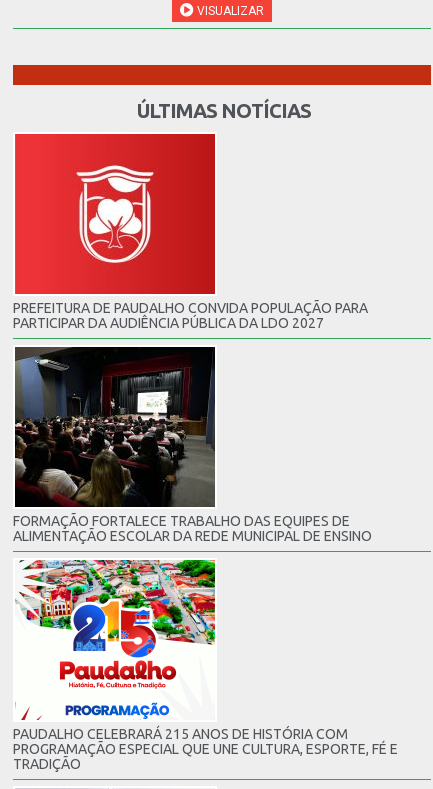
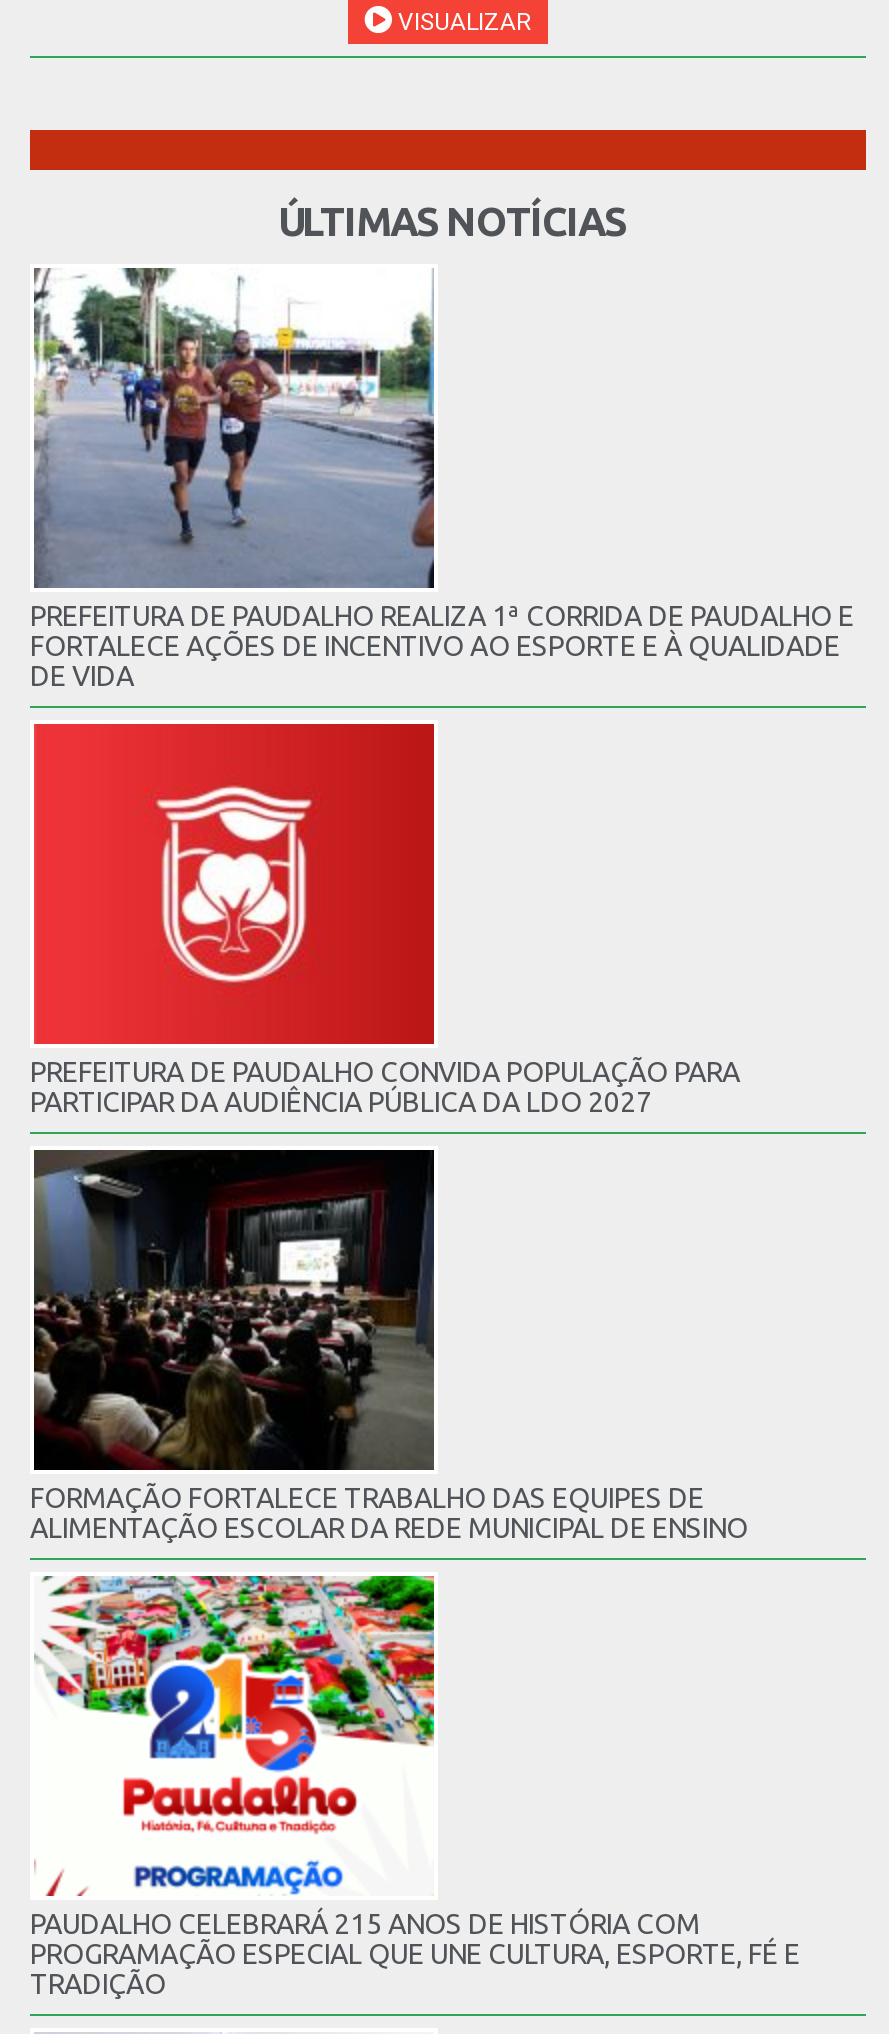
none -> [30,266,854,692] [image] | PREFEITURA DE PAUDALHO REALIZA 1ª CORRIDA DE PAUDALHO E | FORTALECE AÇÕES DE INCENTIVO AO ESPORTE E À QUALIDADE | DE VIDA

